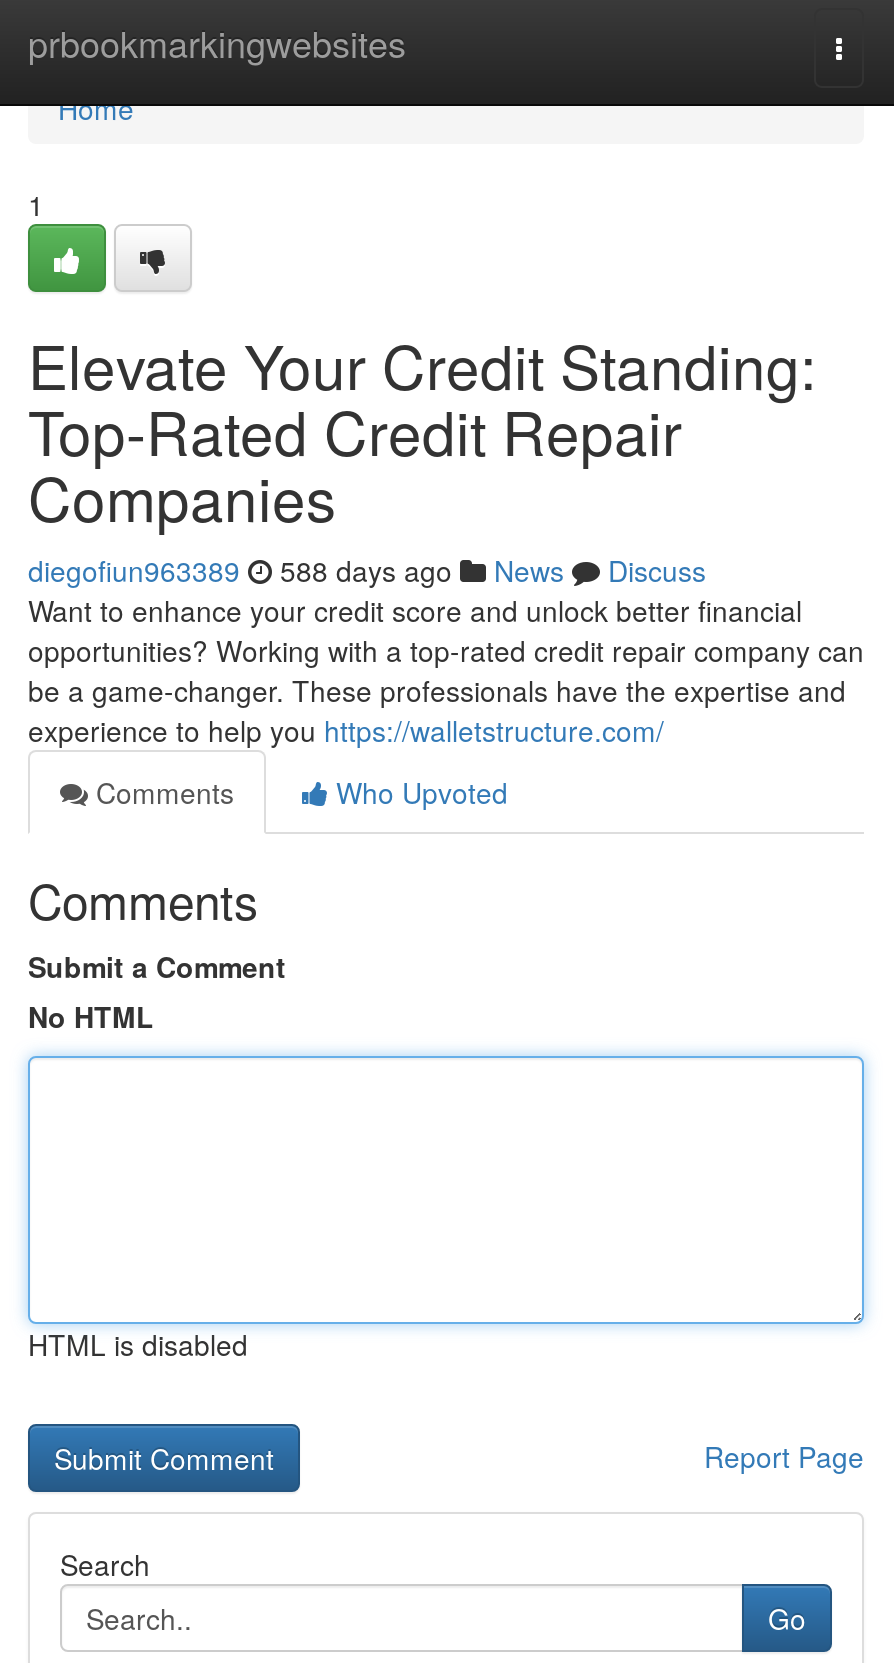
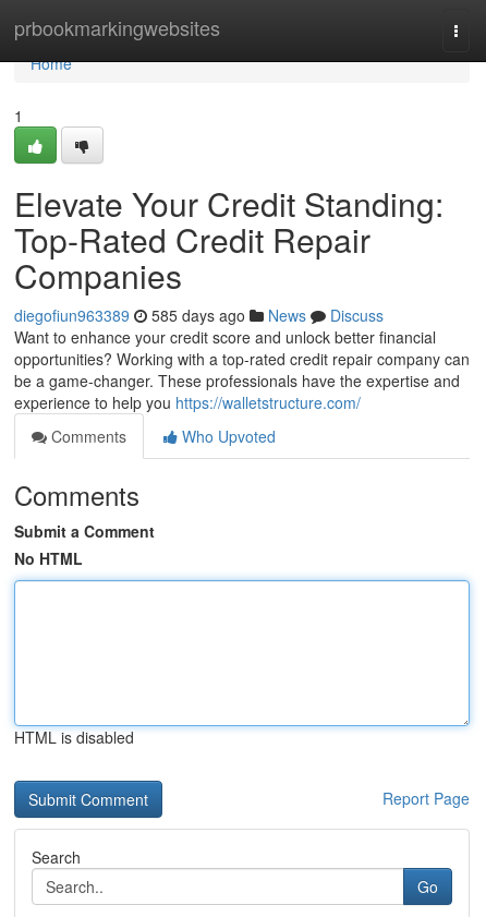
[28,550,706,590] diegofiun963389 588 days ago News Discuss -> [14,304,384,326] diegofiun963389 585 days ago News Discuss

